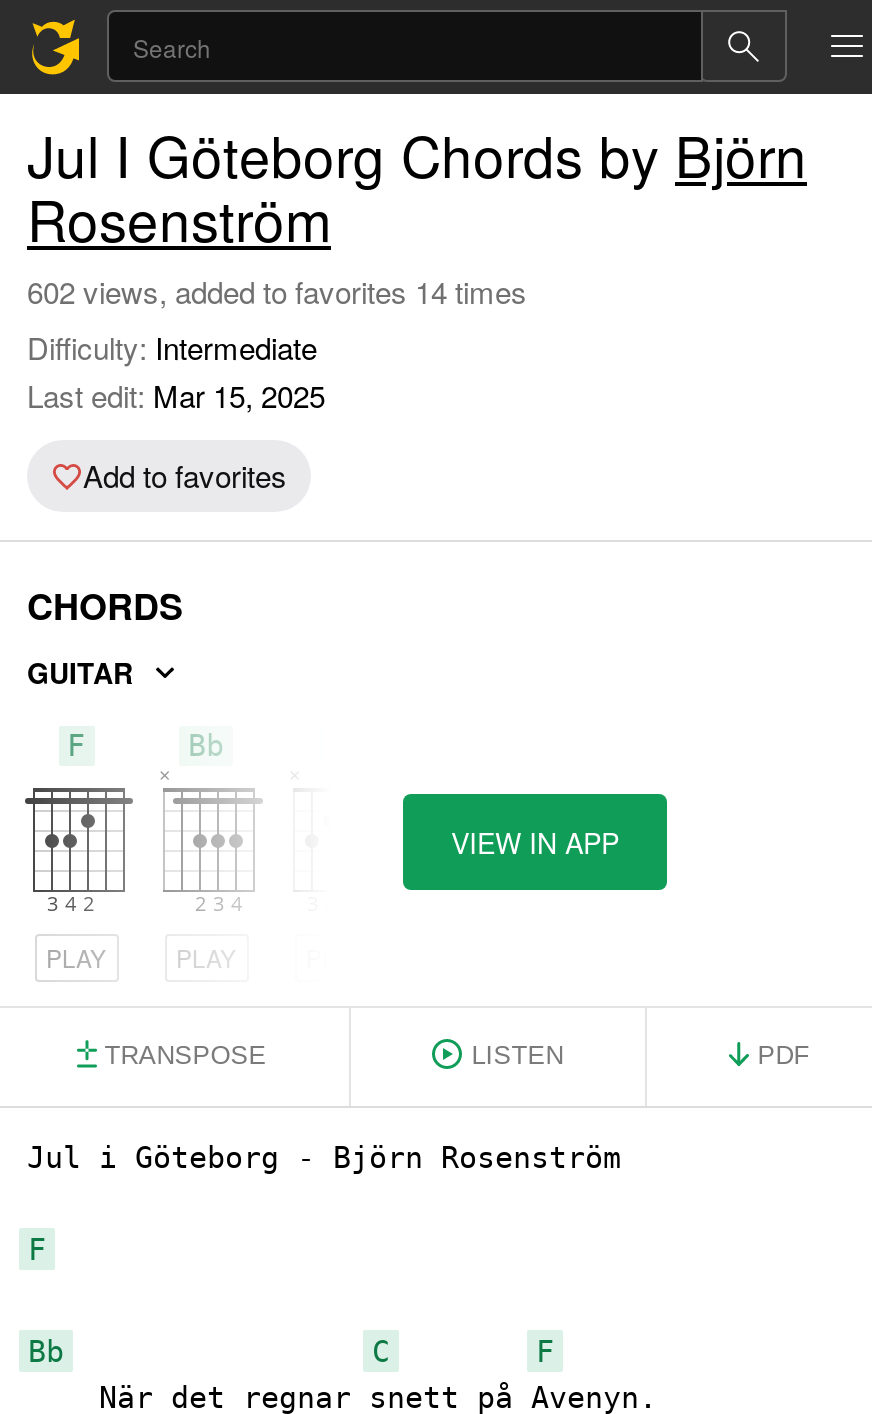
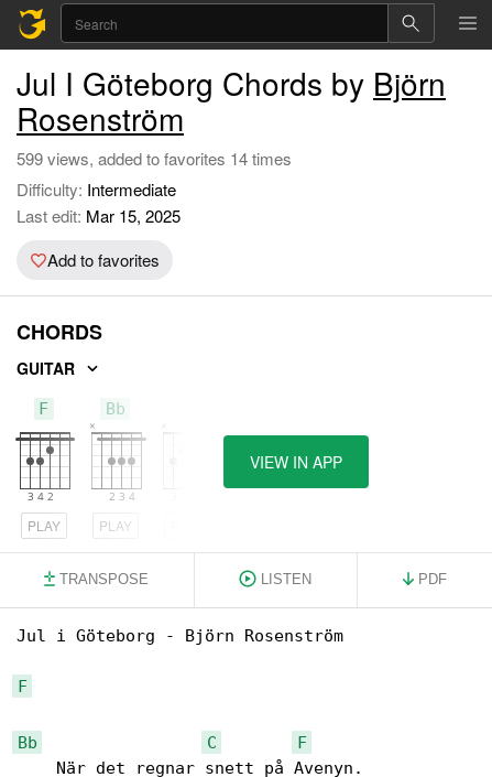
[27,270,527,312] 602 views, added to favorites 14 times -> [17,147,292,170] 599 views, added to favorites 14 times

